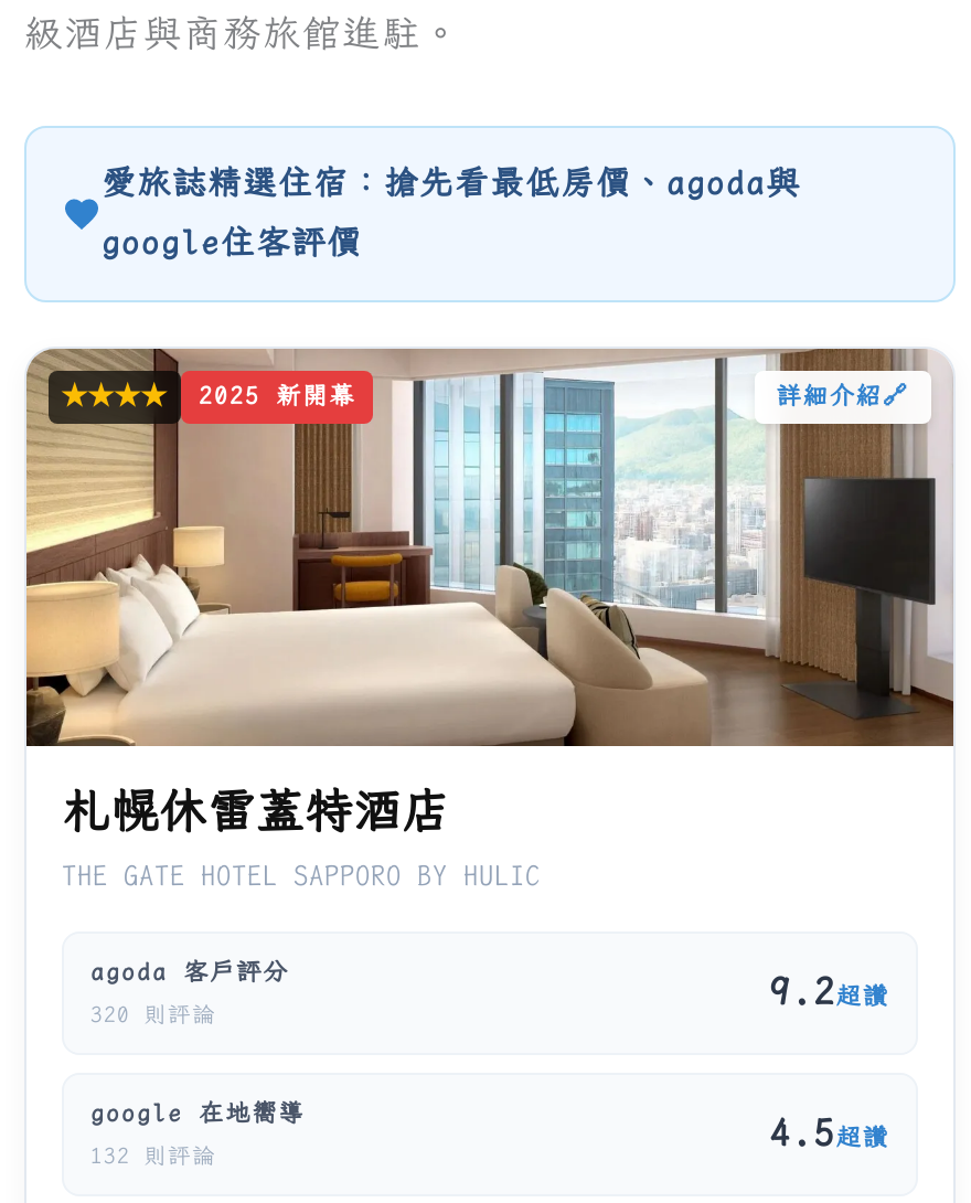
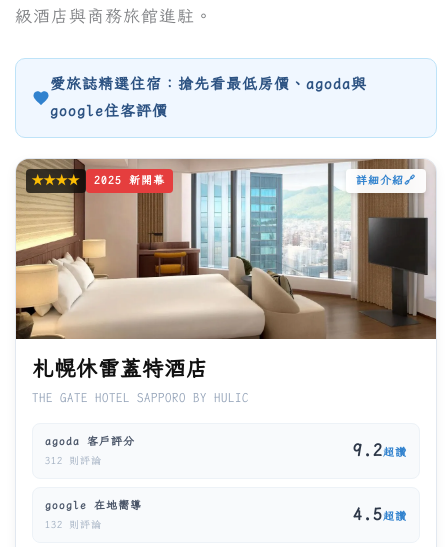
[91,1001,217,1026] 320 則評論 -> [45,455,102,466] 312 則評論

